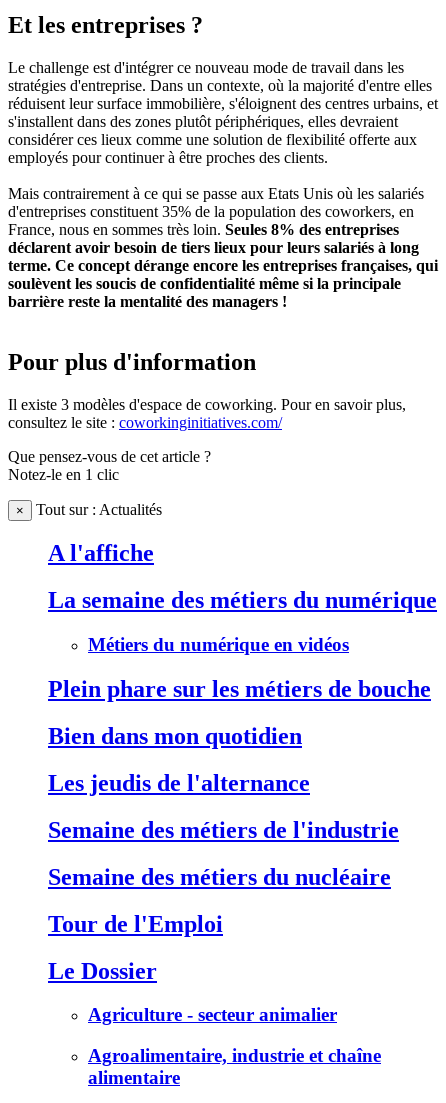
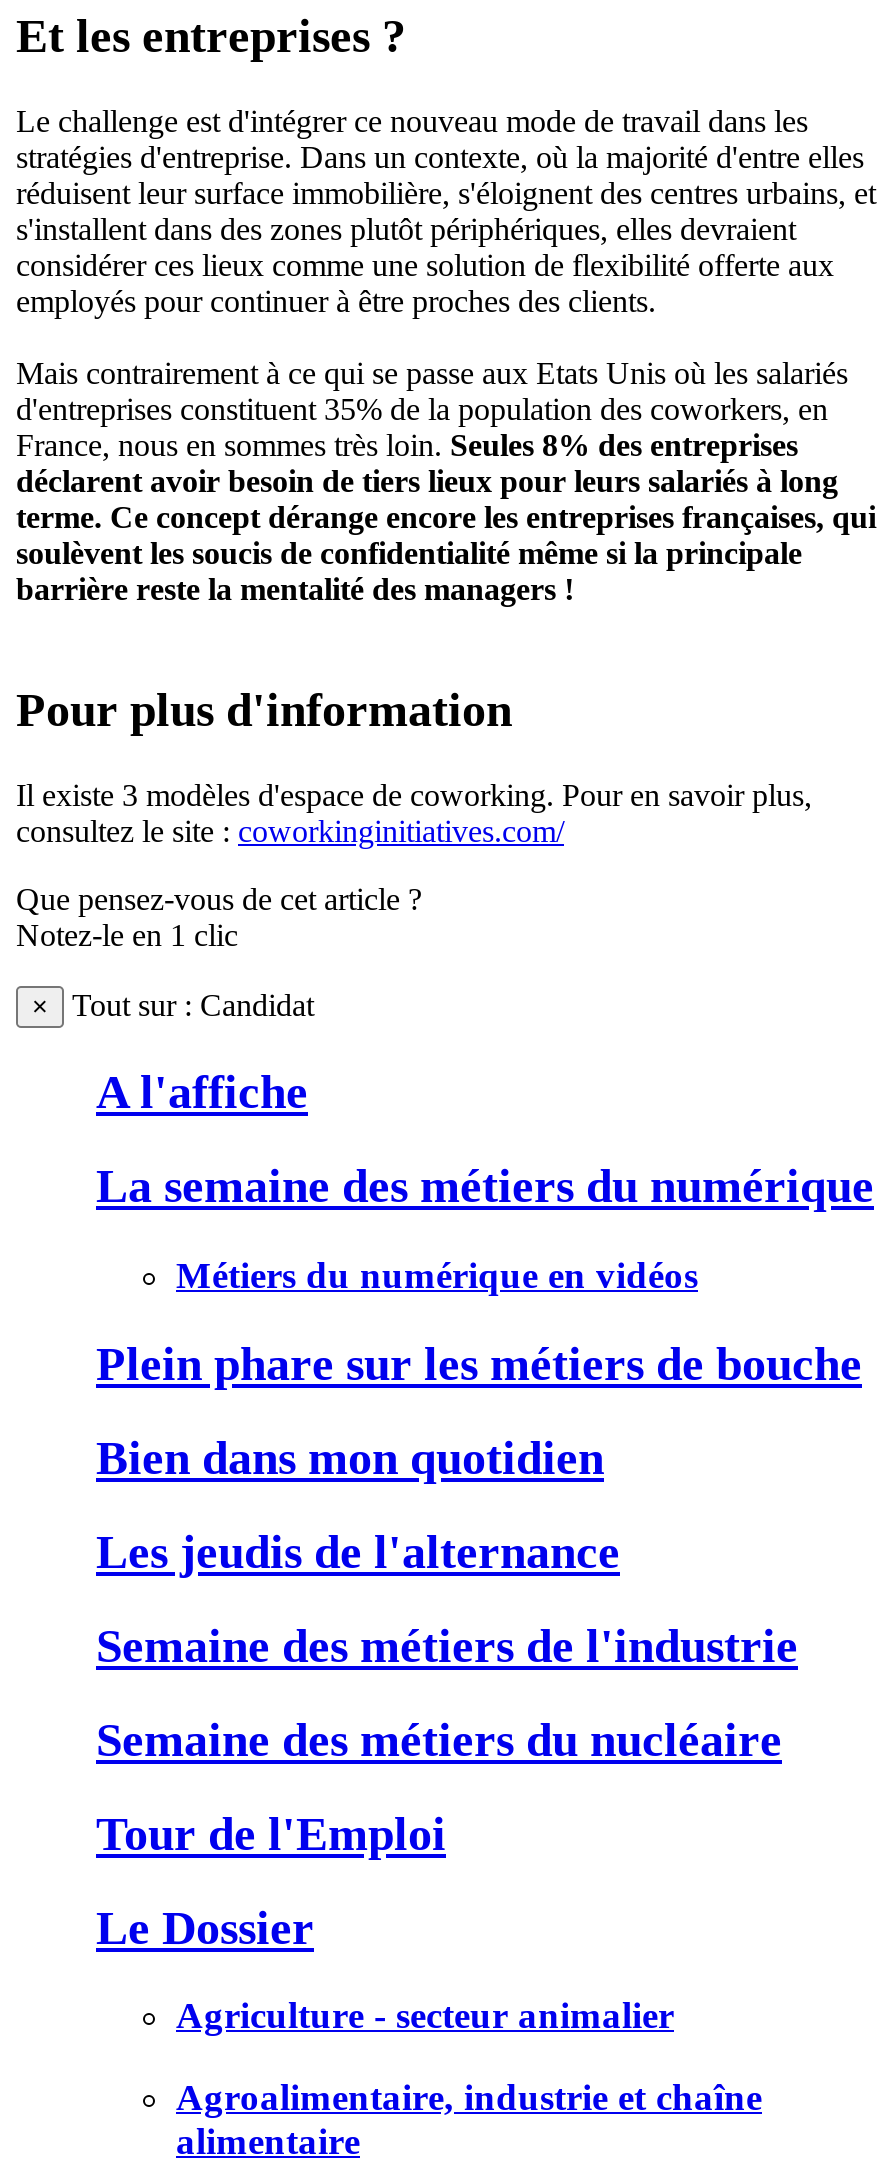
[36,500,162,517] Tout sur : Actualités -> [72,987,314,1021] Tout sur : Candidat

